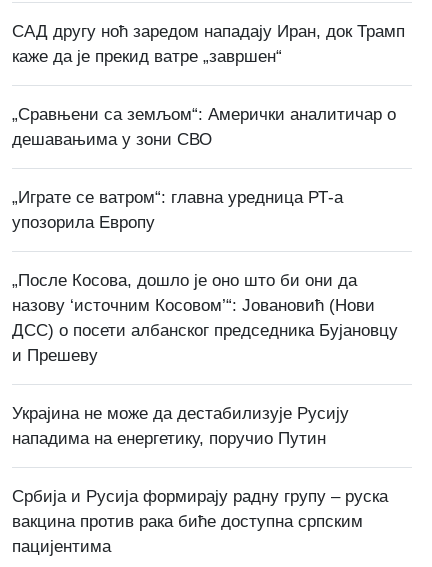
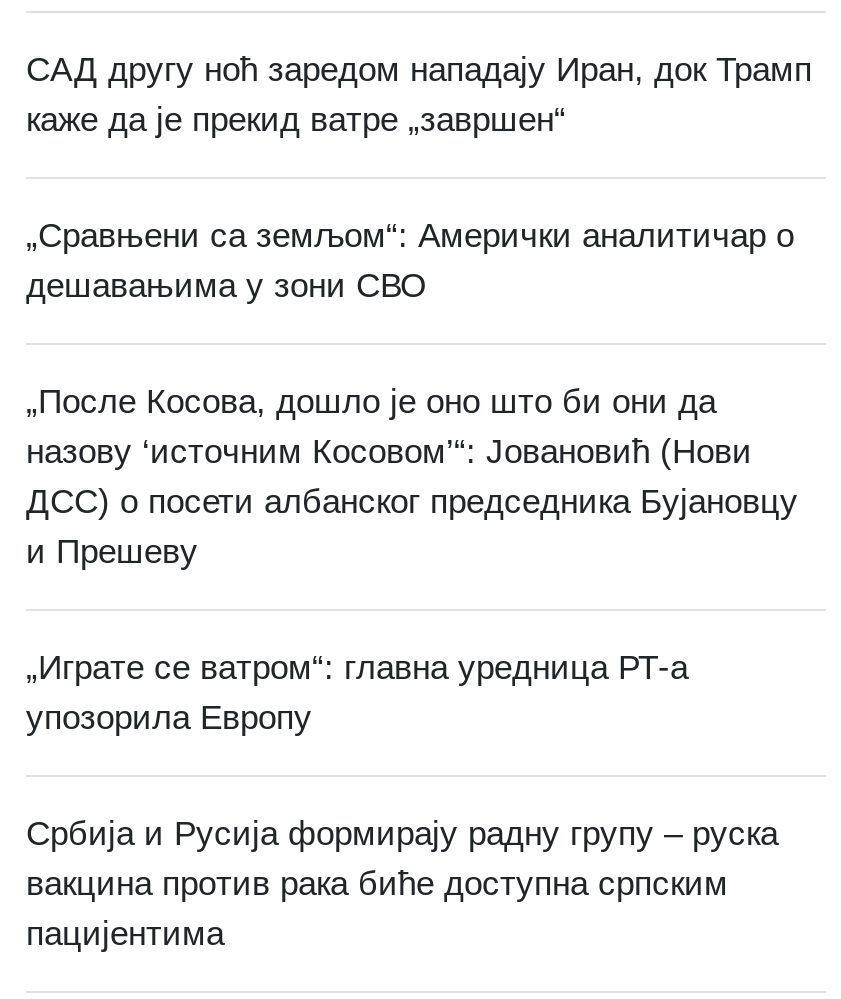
moved [12,187,343,231] -> [26,648,688,736]: „Играте се ватром“: главна уредница РТ-а | упозорила Европу
[12,403,349,447] Украјина не може да дестабилизује Русију | нападима на енергетику, поручио Путин -> none

